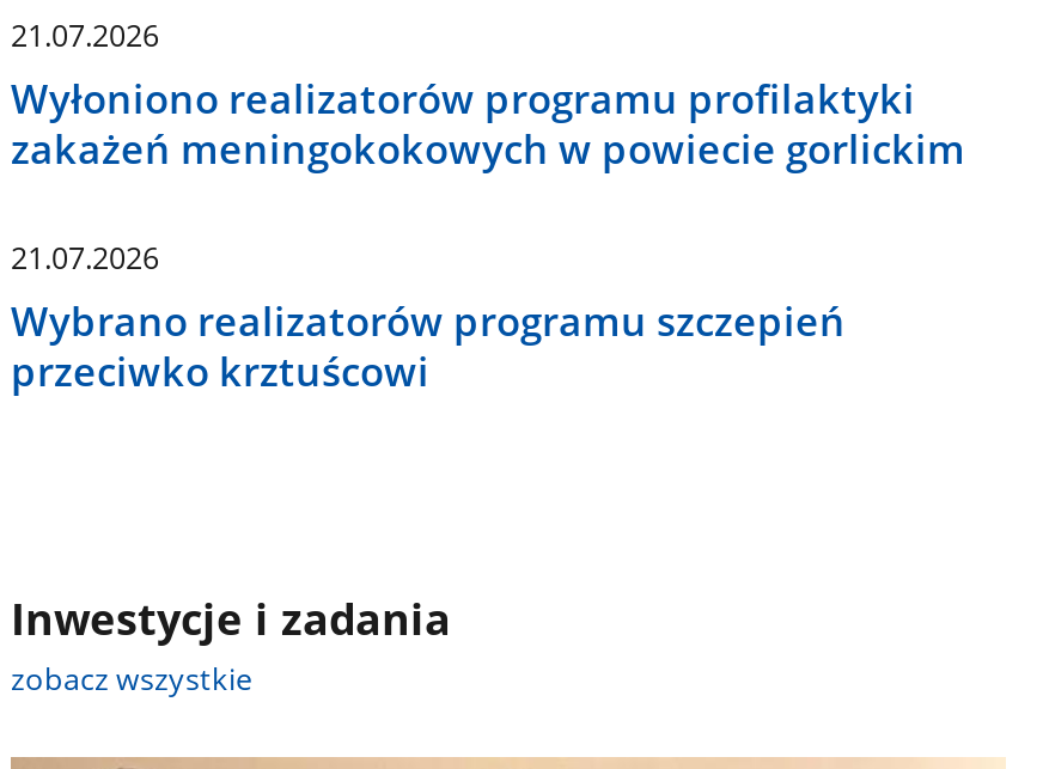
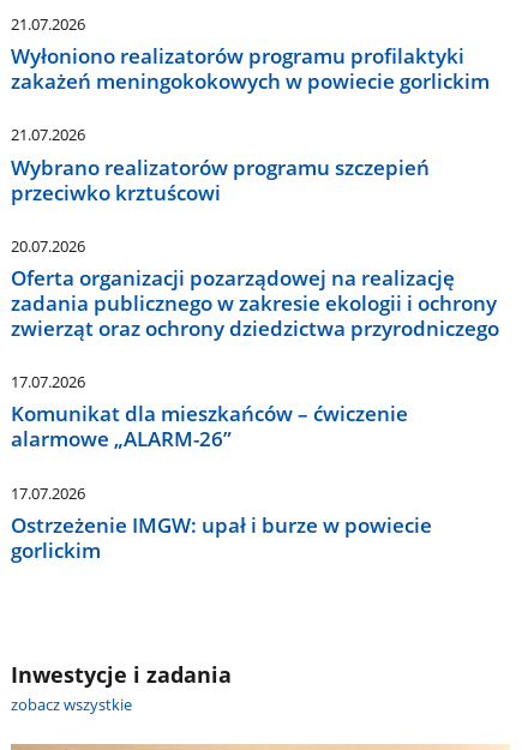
none -> [11,235,499,564] 20.07.2026 | Oferta organizacji pozarządowej na realizację | zadania publicznego w zakresie ekologii i ochrony | zwierząt oraz ochrony dziedzictwa przyrodniczego | 17.07.2026 | Komunikat dla mieszkańców – ćwiczenie | alarmowe „ALARM-26” | 17.07.2026 | Ostrzeżenie IMGW: upał i burze w powiecie | gorlickim

